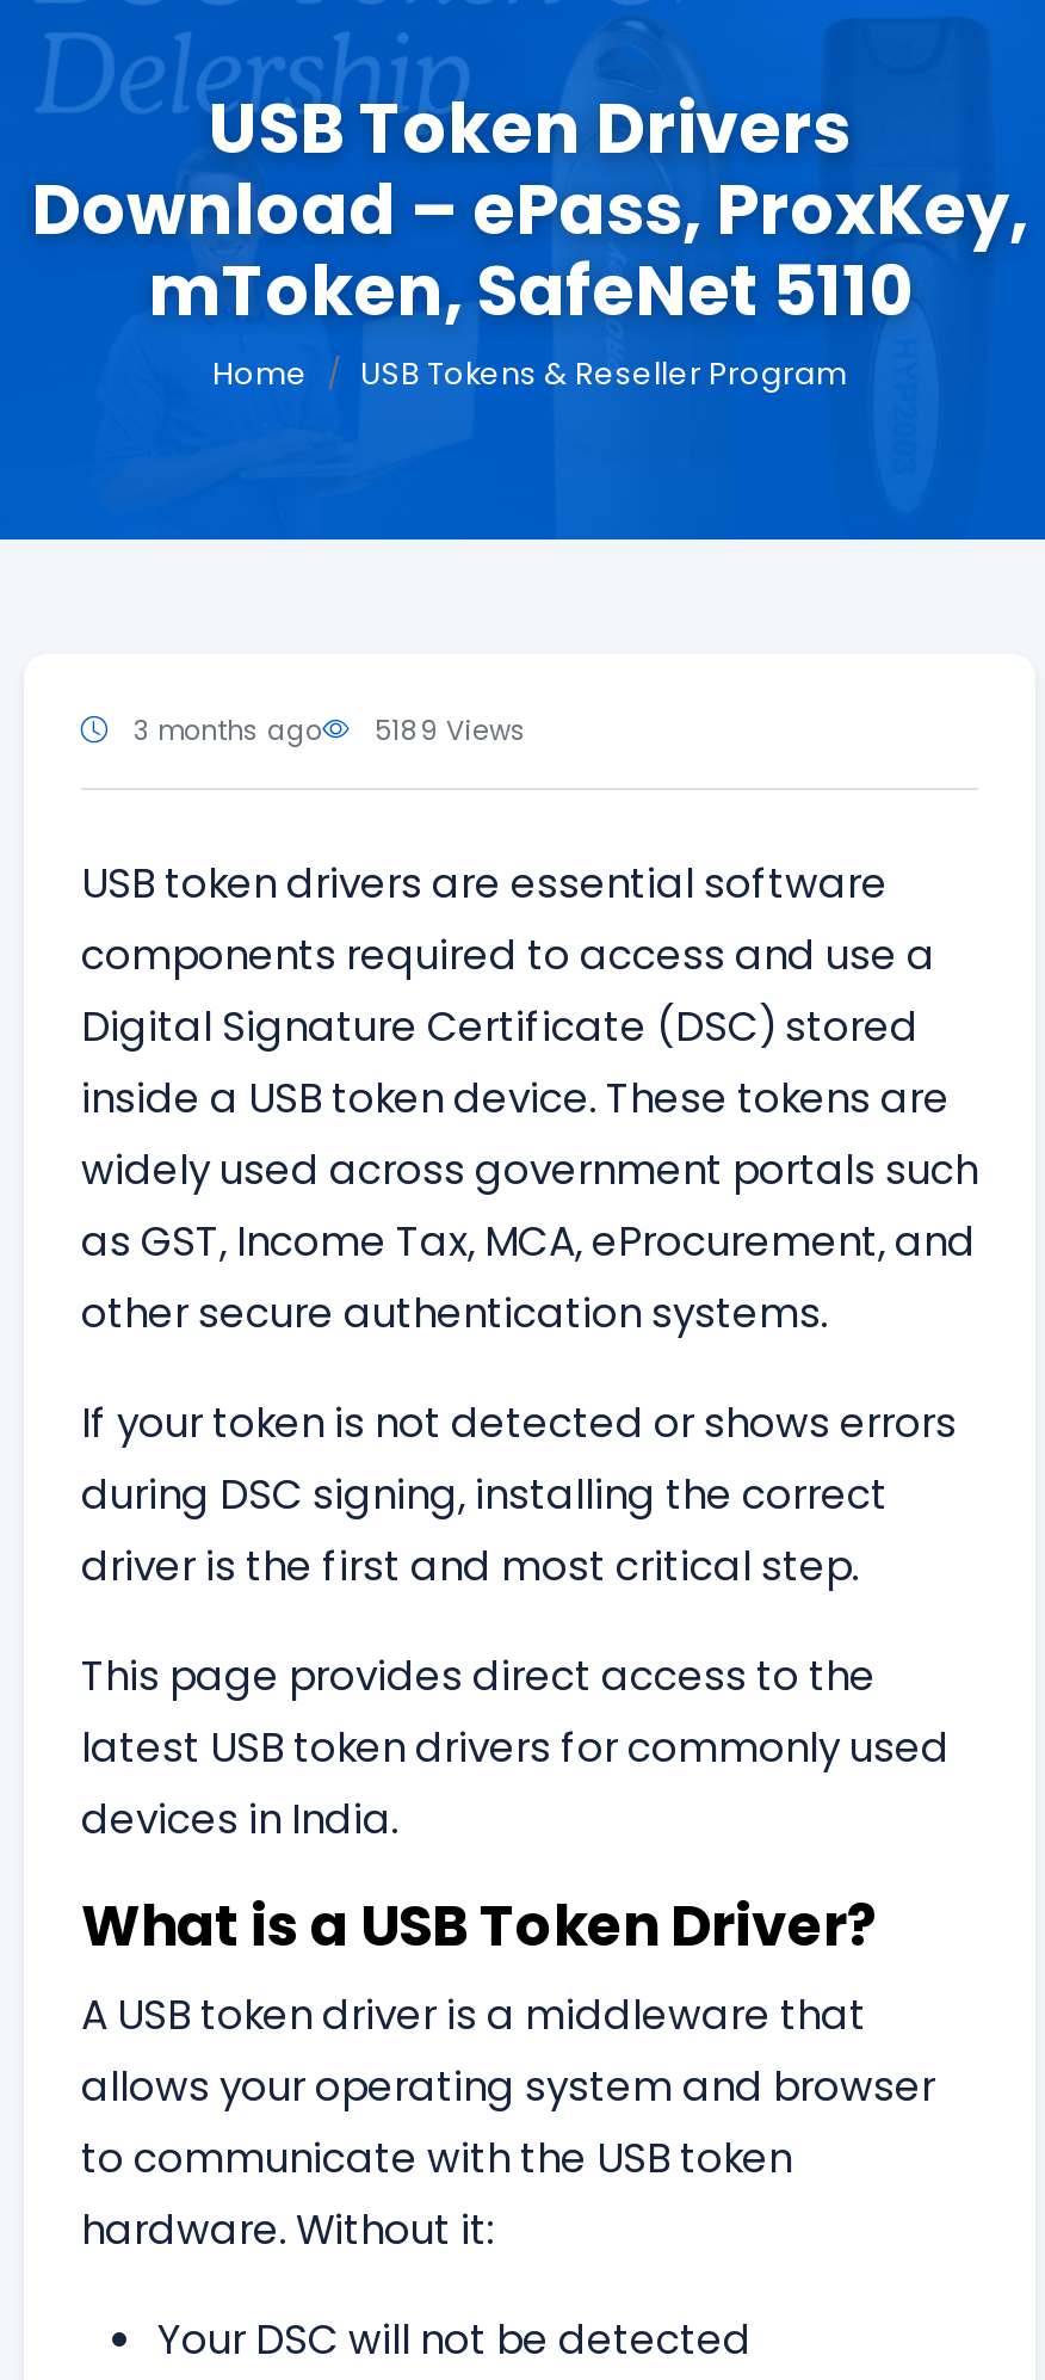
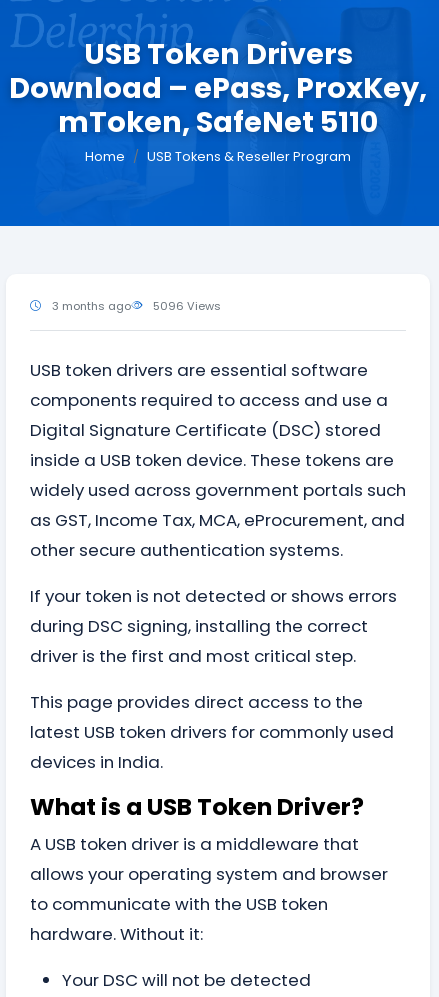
[126,711,527,750] 3 months ago 5189 Views -> [49,298,221,314] 3 months ago 5096 Views

